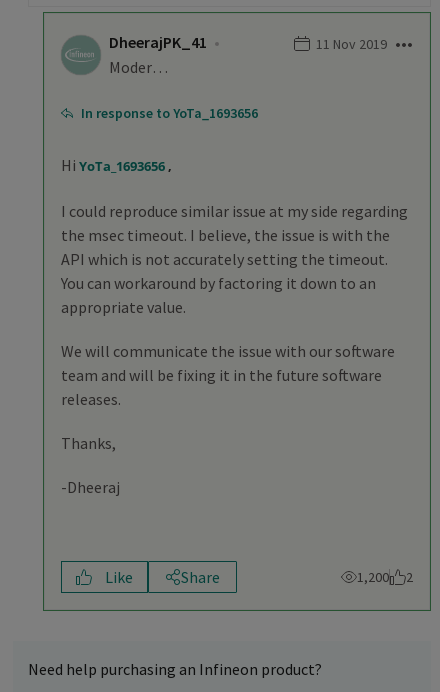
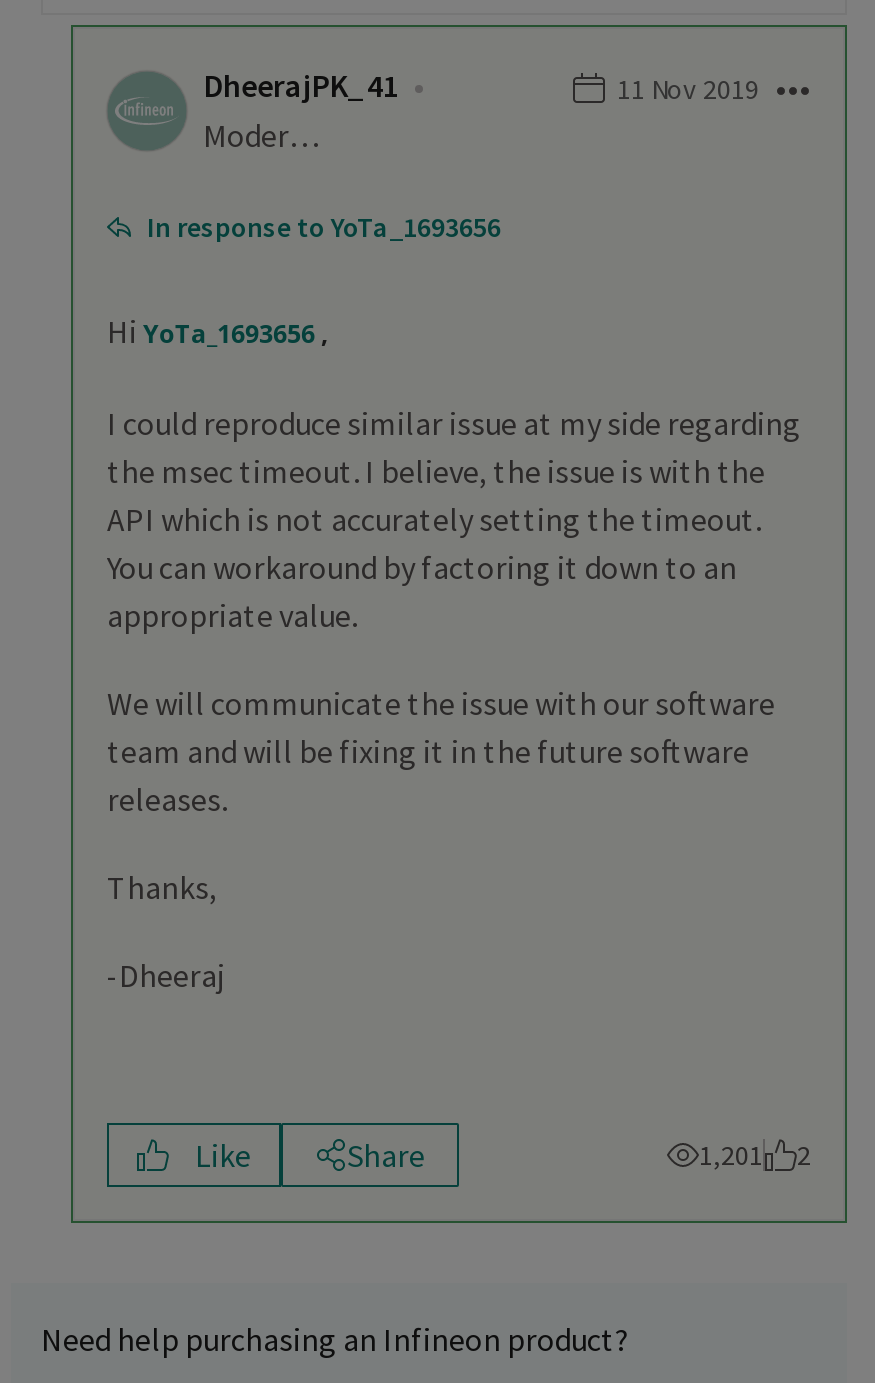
[357,568,413,586] 1,200 2 -> [699,1137,811,1173] 1,201 2

